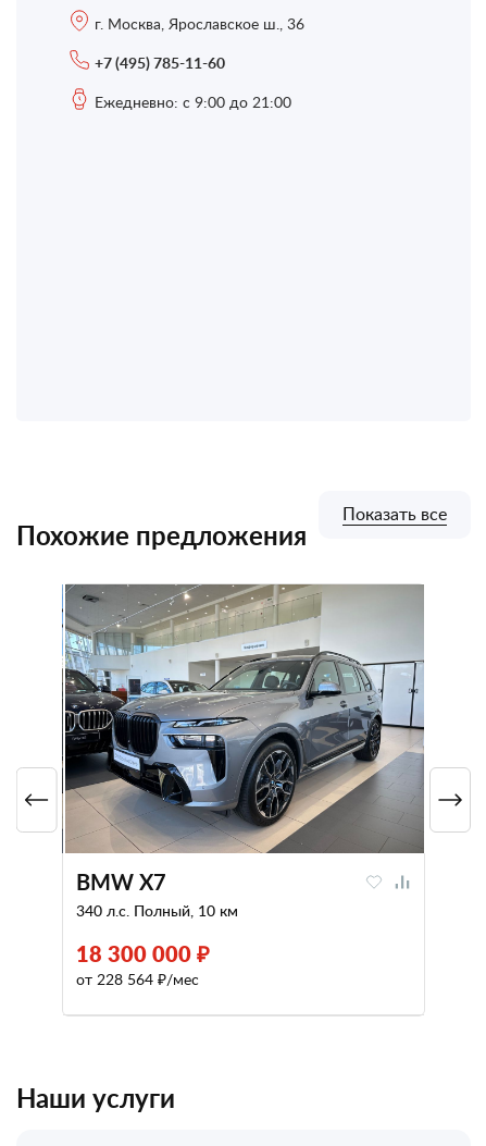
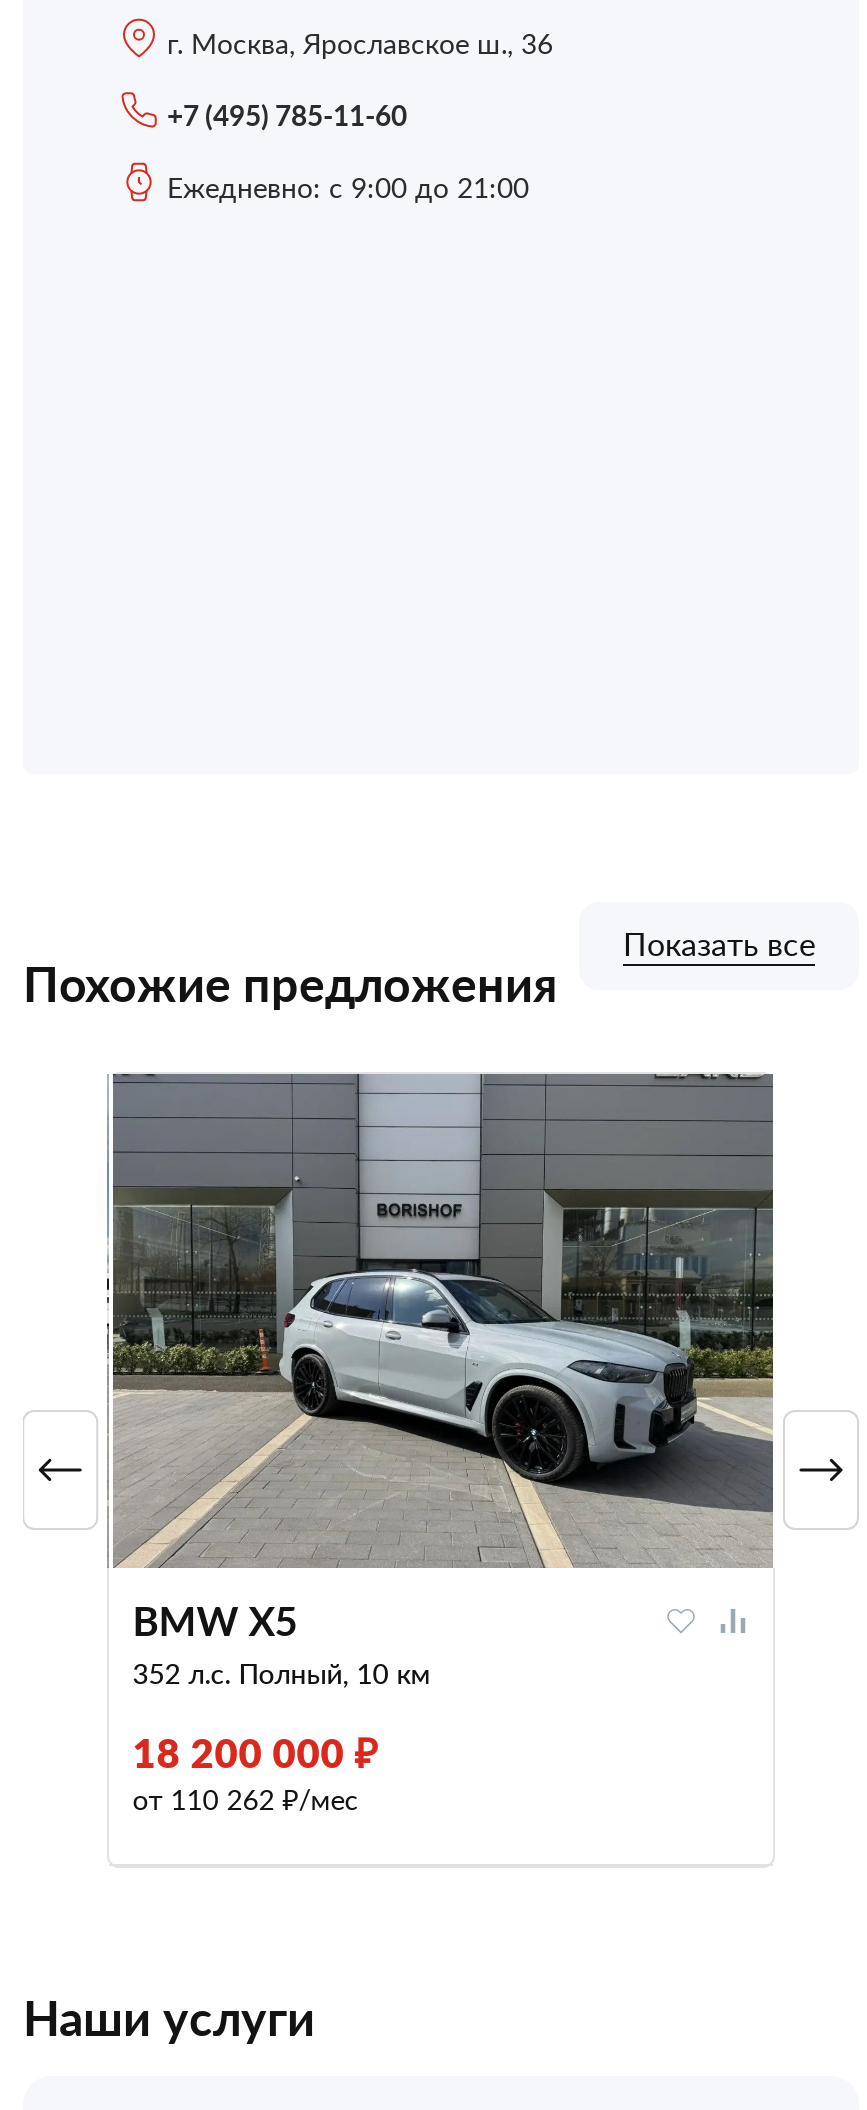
[61,584,424,897] [image] | BMW X7 -> [107,1074,775,1648] [image] | BMW X5
[76,900,238,921] 340 л.с. Полный, 10 км -> [133,1654,431,1692] 352 л.с. Полный, 10 км
[76,940,210,966] 18 300 000 ₽ -> [133,1728,379,1776] 18 200 000 ₽
[76,969,199,989] от 228 564 ₽/мес -> [133,1780,359,1818] от 110 262 ₽/мес

